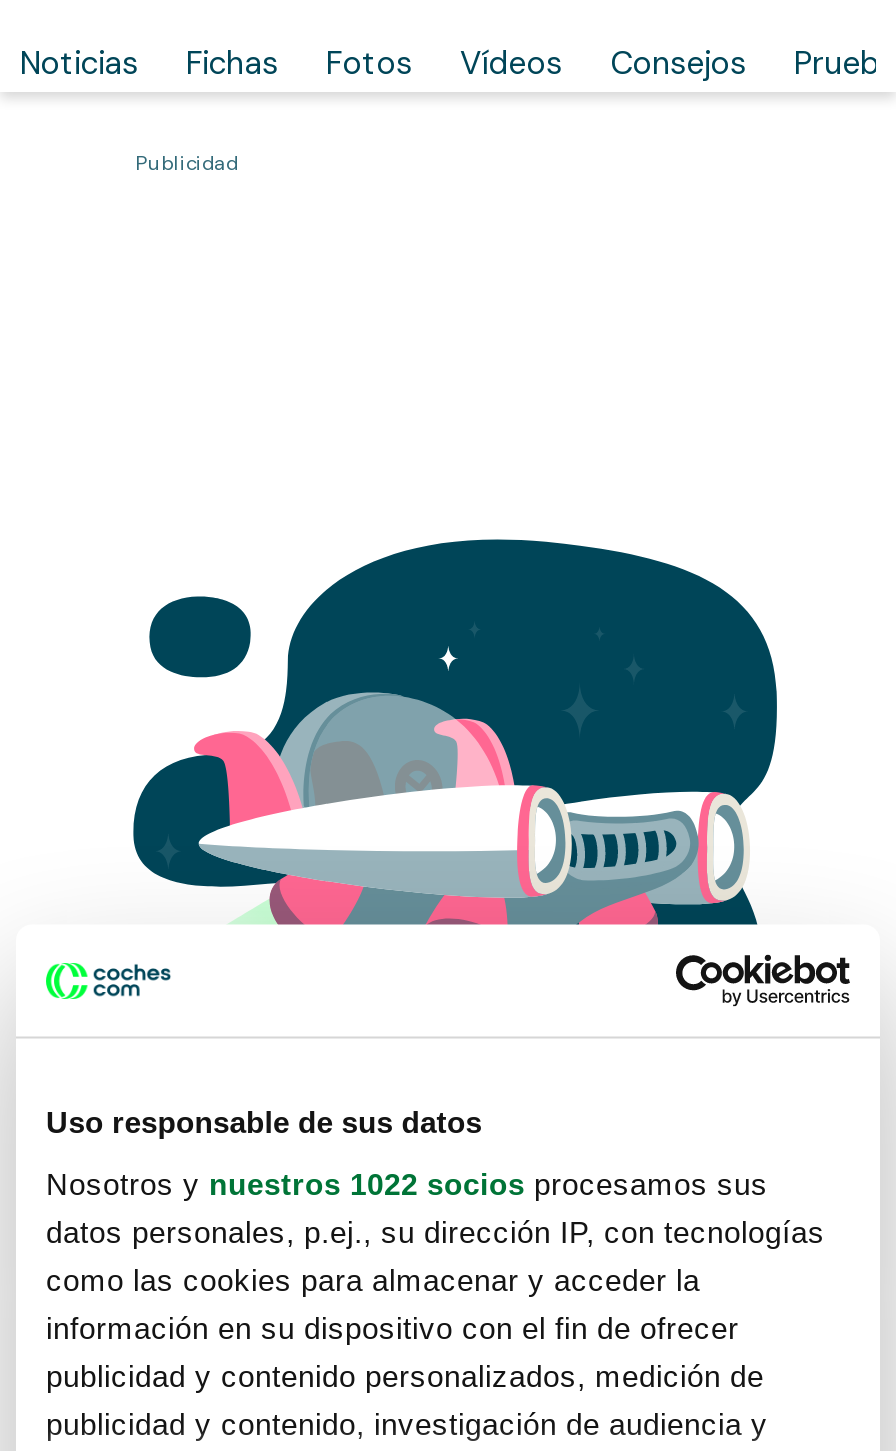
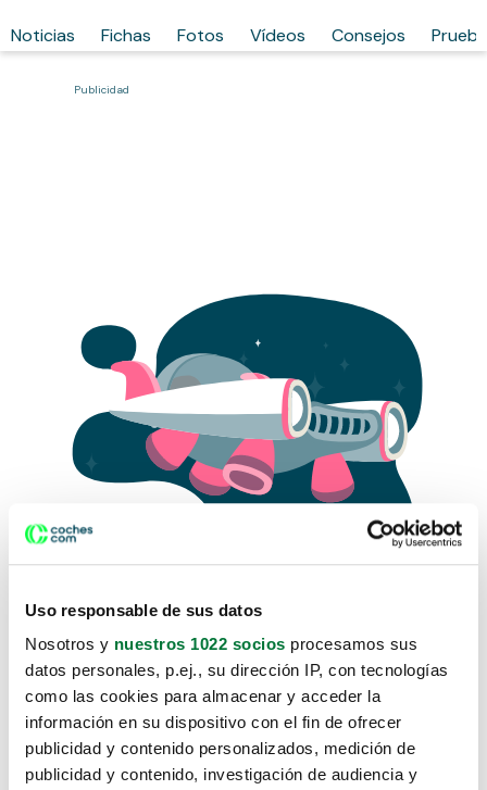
[192,648,750,926] [image] -> [107,340,409,504] [image]

